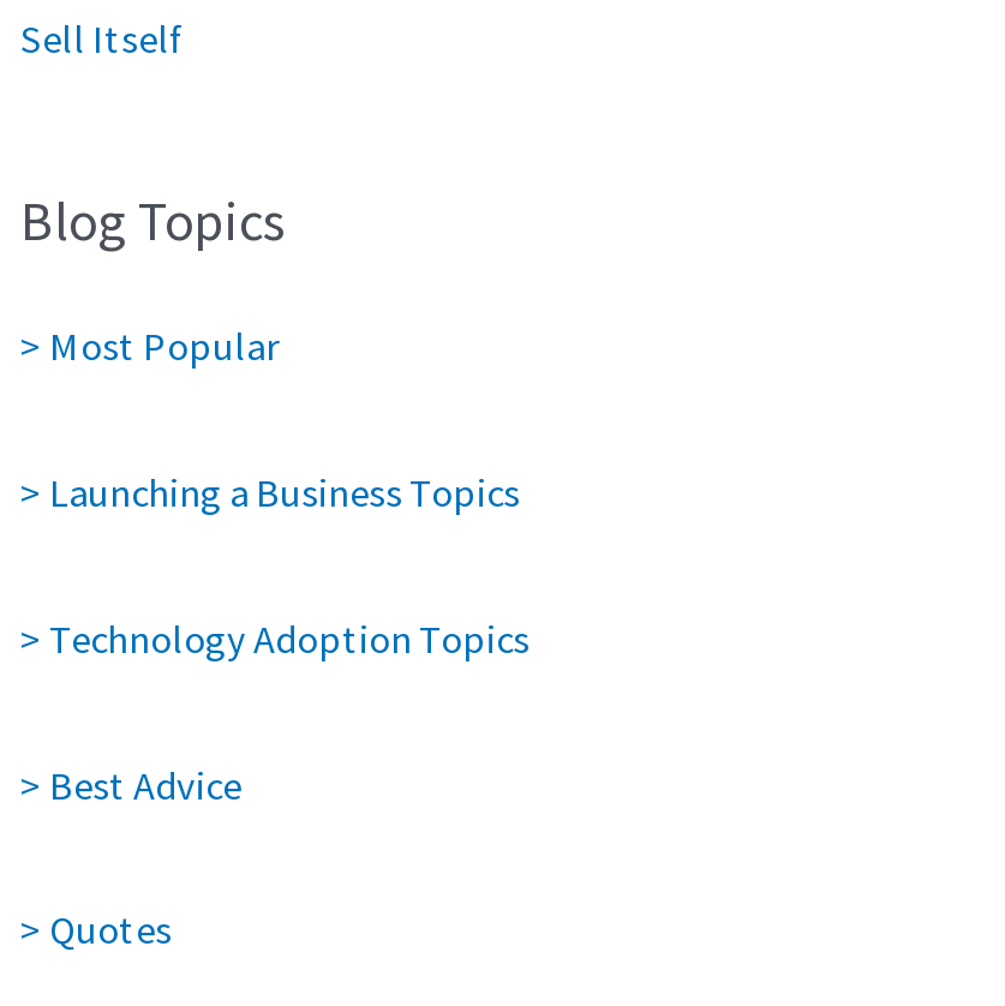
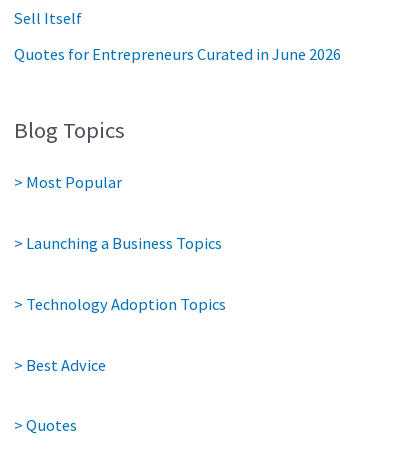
none -> [14,44,341,64] Quotes for Entrepreneurs Curated in June 2026

